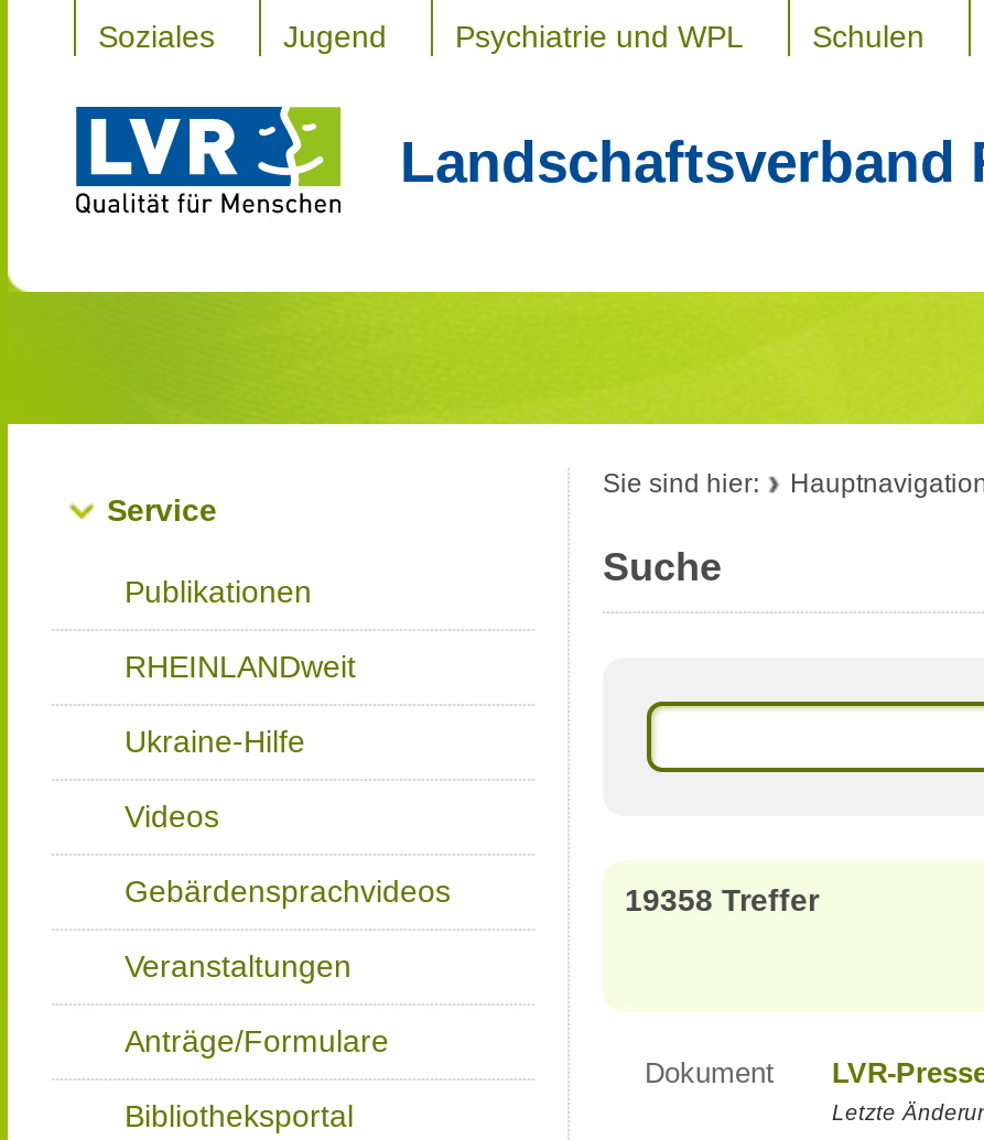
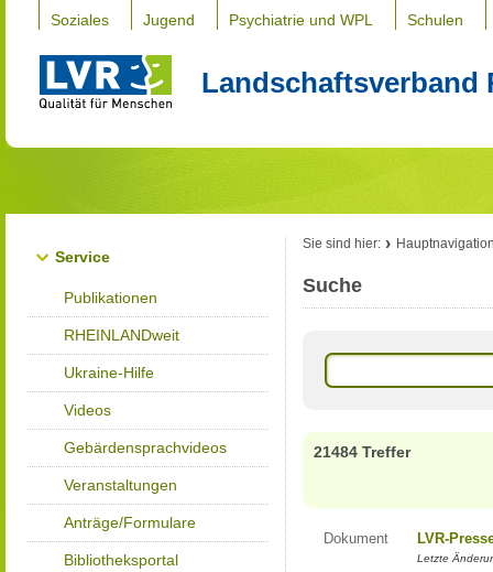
[625,882,819,918] 19358 Treffer -> [314,443,410,461] 21484 Treffer

